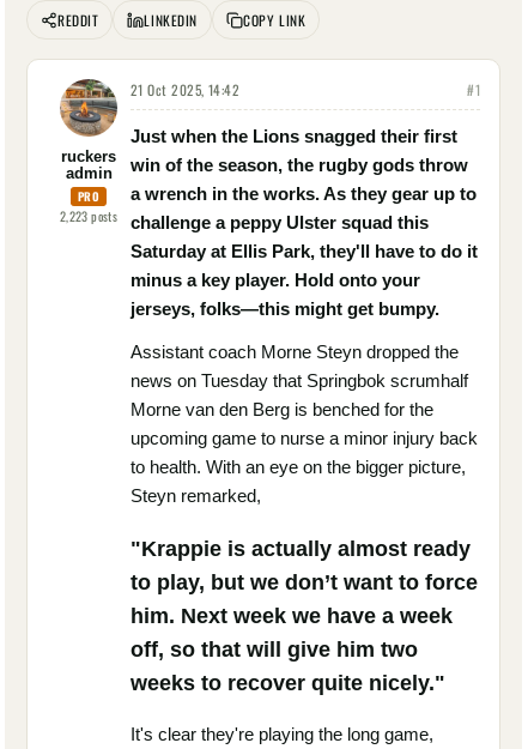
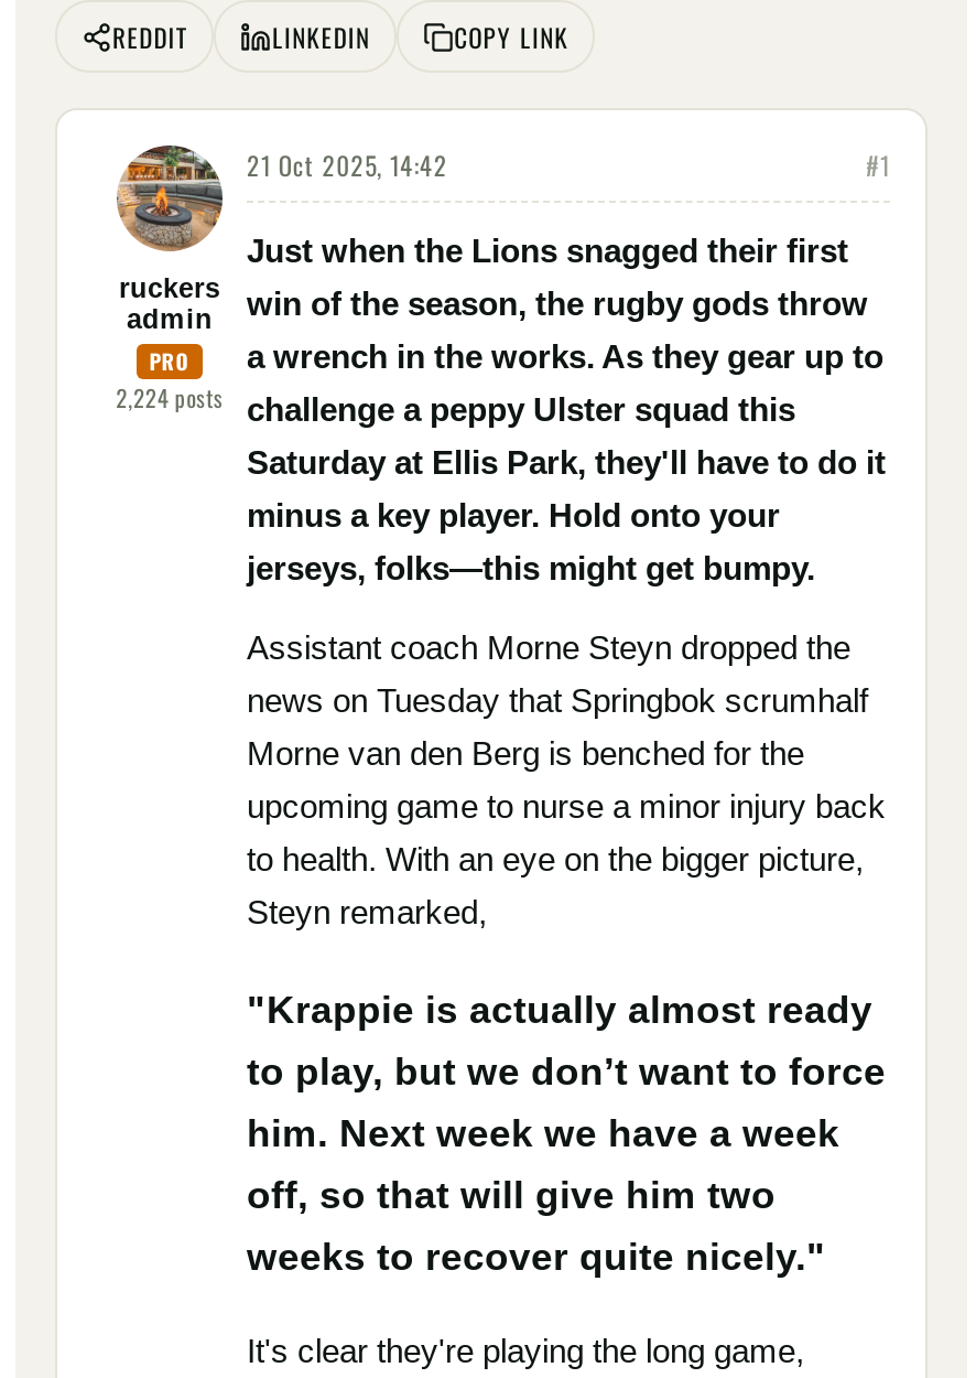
[60,206,429,232] 2,223posts challenge a peppy Ulster squad this -> [116,379,795,428] 2,224posts challenge a peppy Ulster squad this

